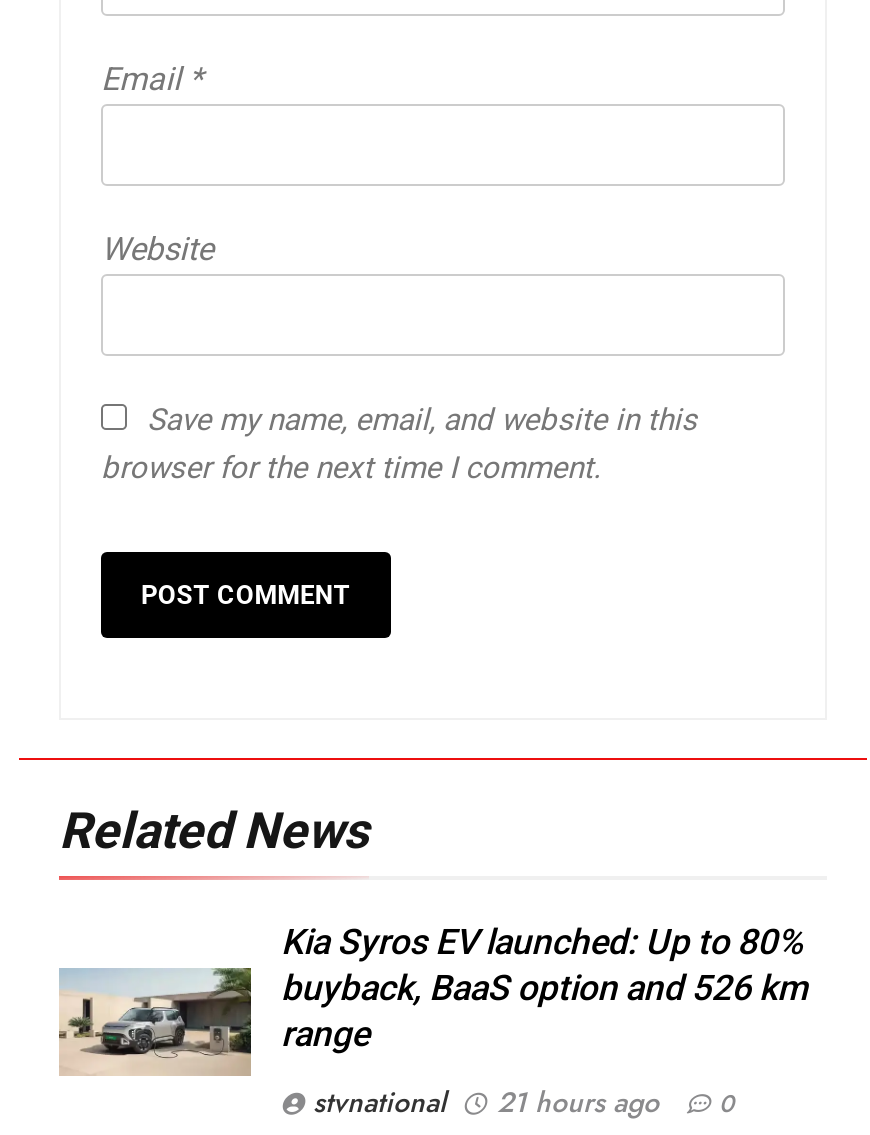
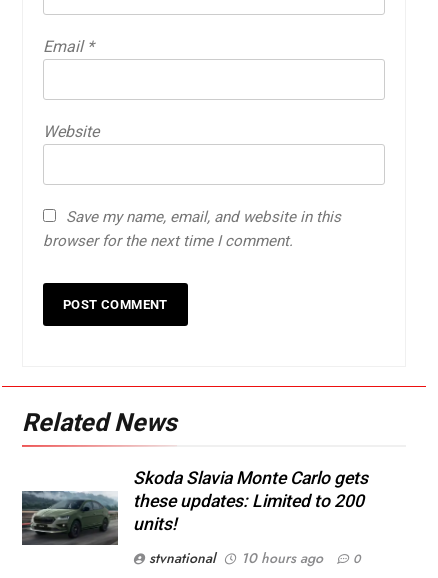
[59,921,807,1076] [image] | Kia Syros EV launched: Up to 80% | buyback, BaaS option and 526 km | range -> [21,467,368,546] [image] | Skoda Slavia Monte Carlo gets | these updates: Limited to 200 | units!
[497,1081,659,1121] 21 hours ago -> [241,547,323,567] 10 hours ago

